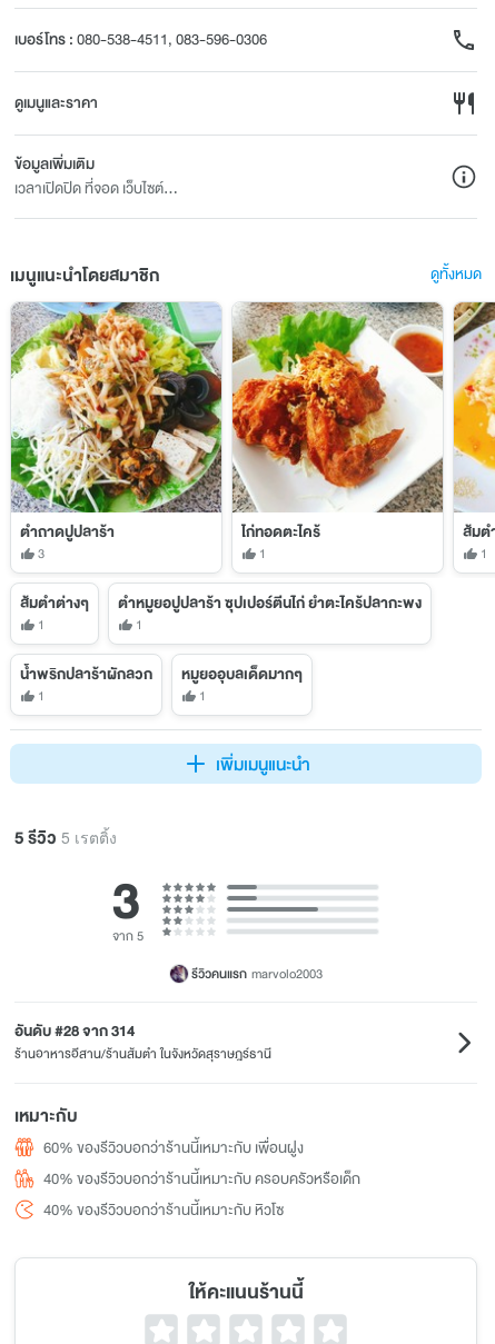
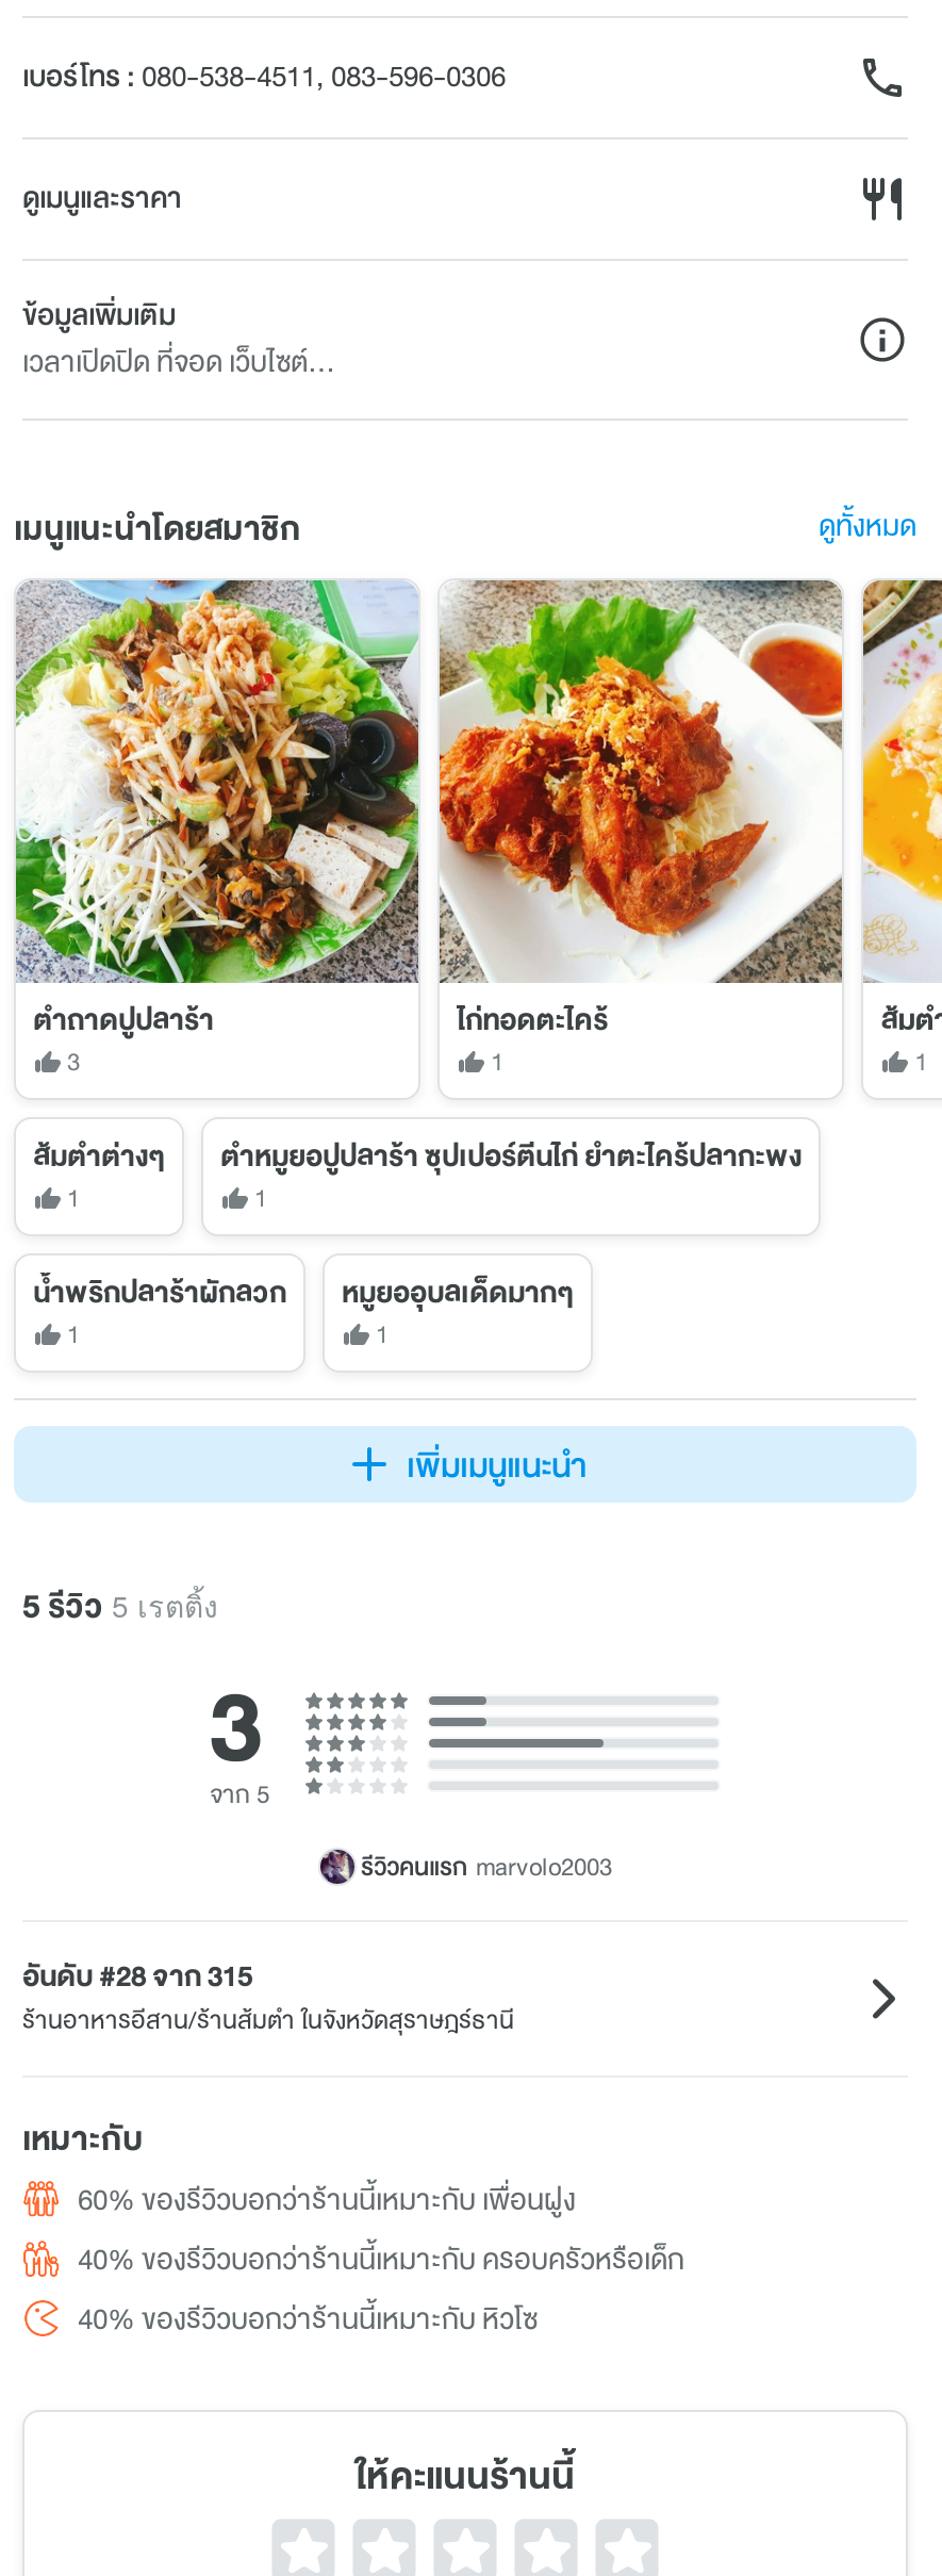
[14,1020,135,1043] อันดับ #28 จาก 314 -> [22,1954,252,1999] อันดับ #28 จาก 315

